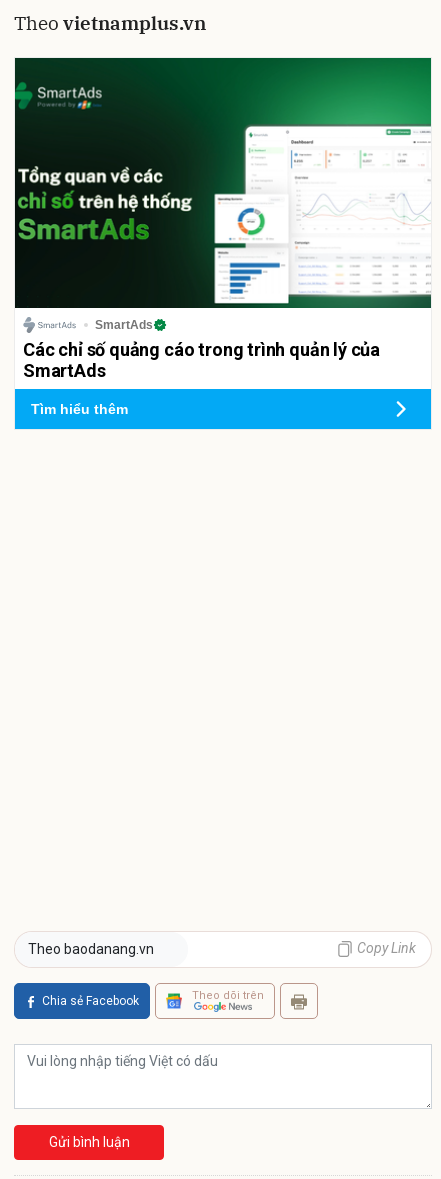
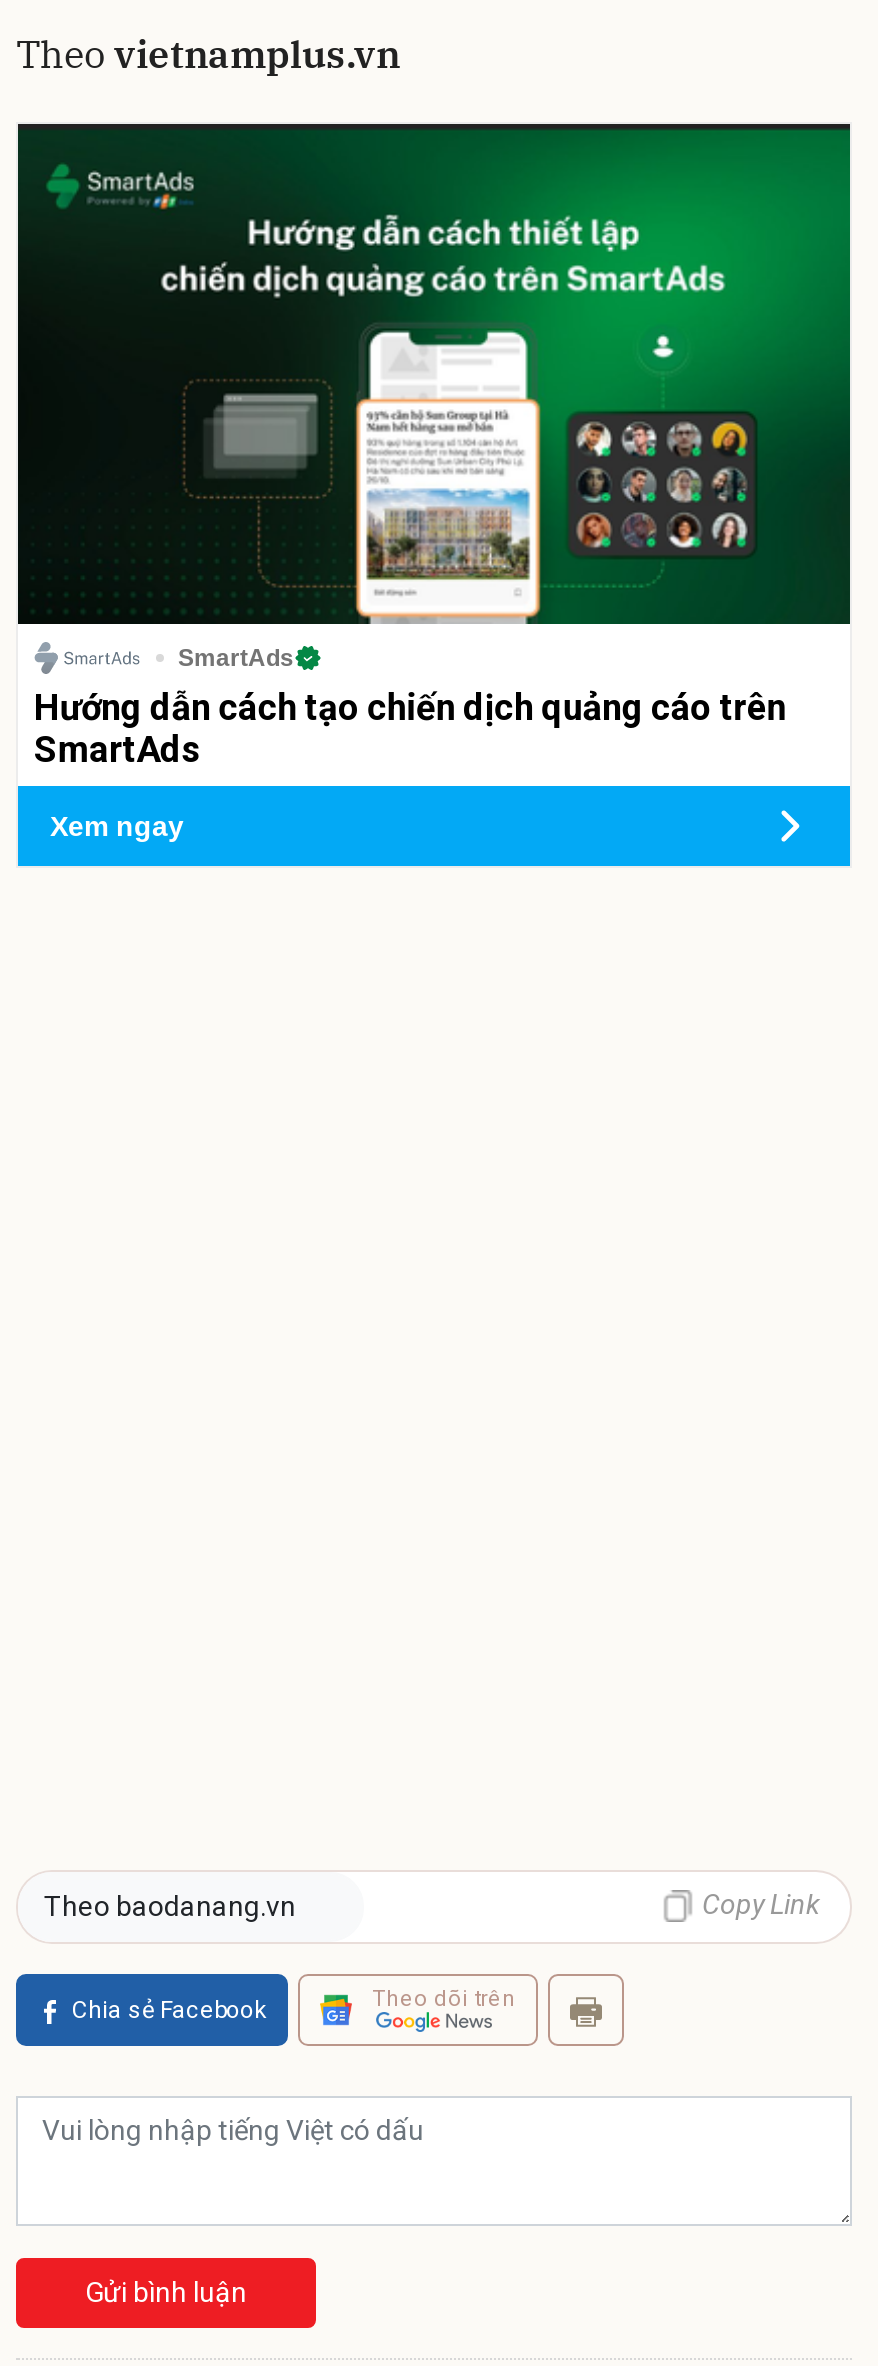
[15,79,431,360] [image] | Các chỉ số quảng cáo trong trình quản lý của -> [18,164,852,728] [image] | Hướng dẫn cách tạo chiến dịch quảng cáo trên
[31,401,128,417] Tìm hiểu thêm -> [50,811,184,843] Xem ngay

